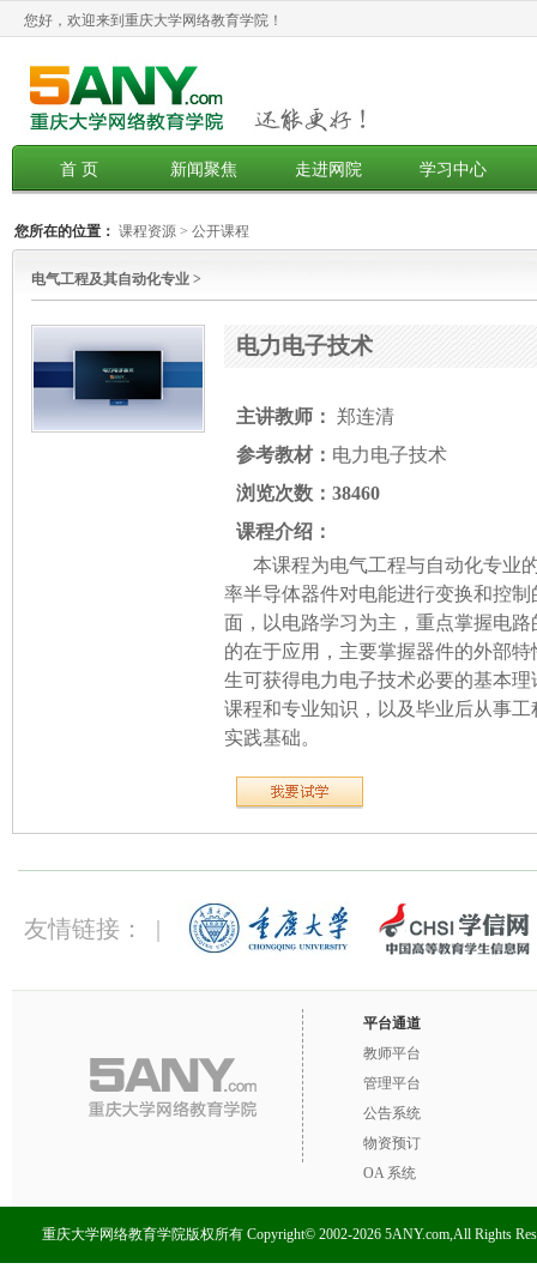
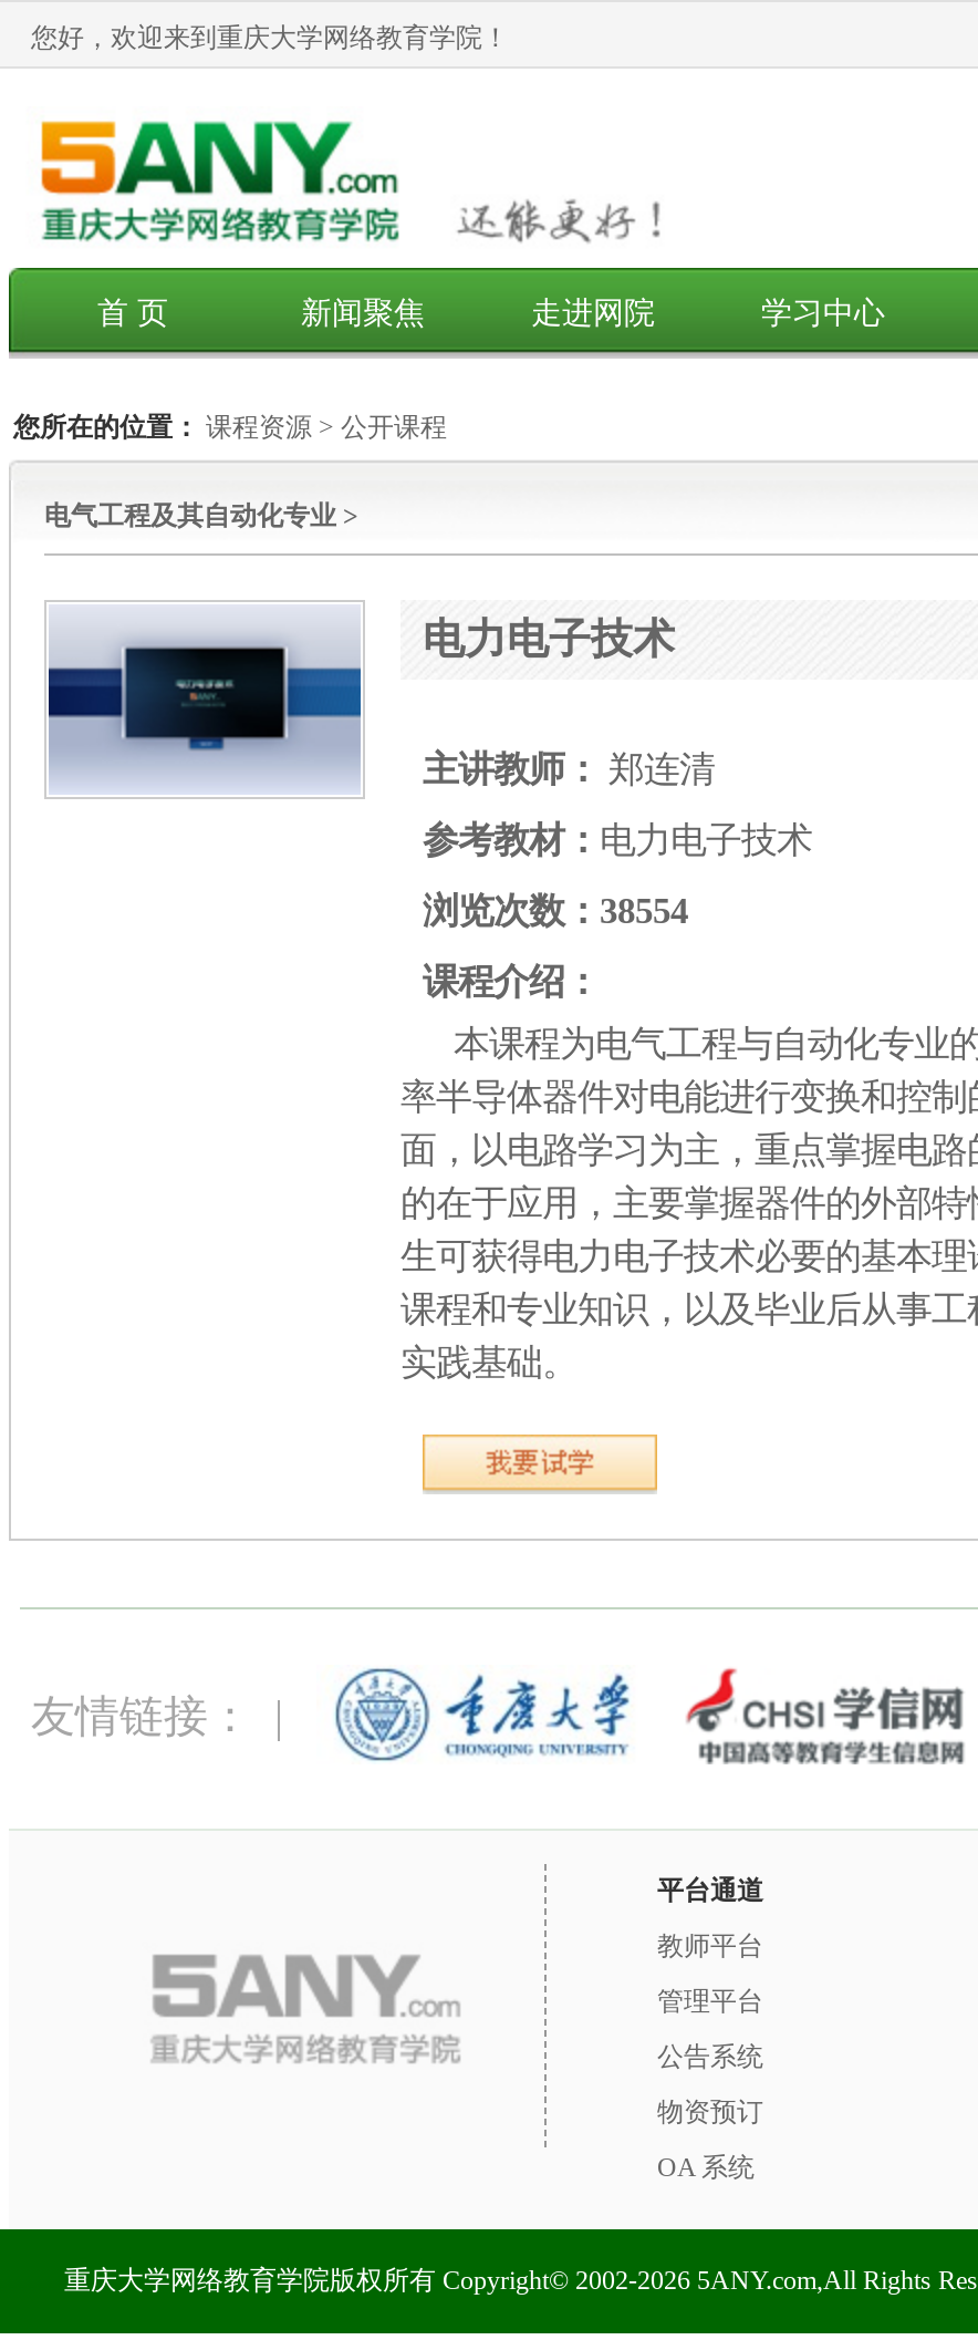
[236,482,380,504] 浏览次数：38460 -> [423,890,688,932] 浏览次数：38554

